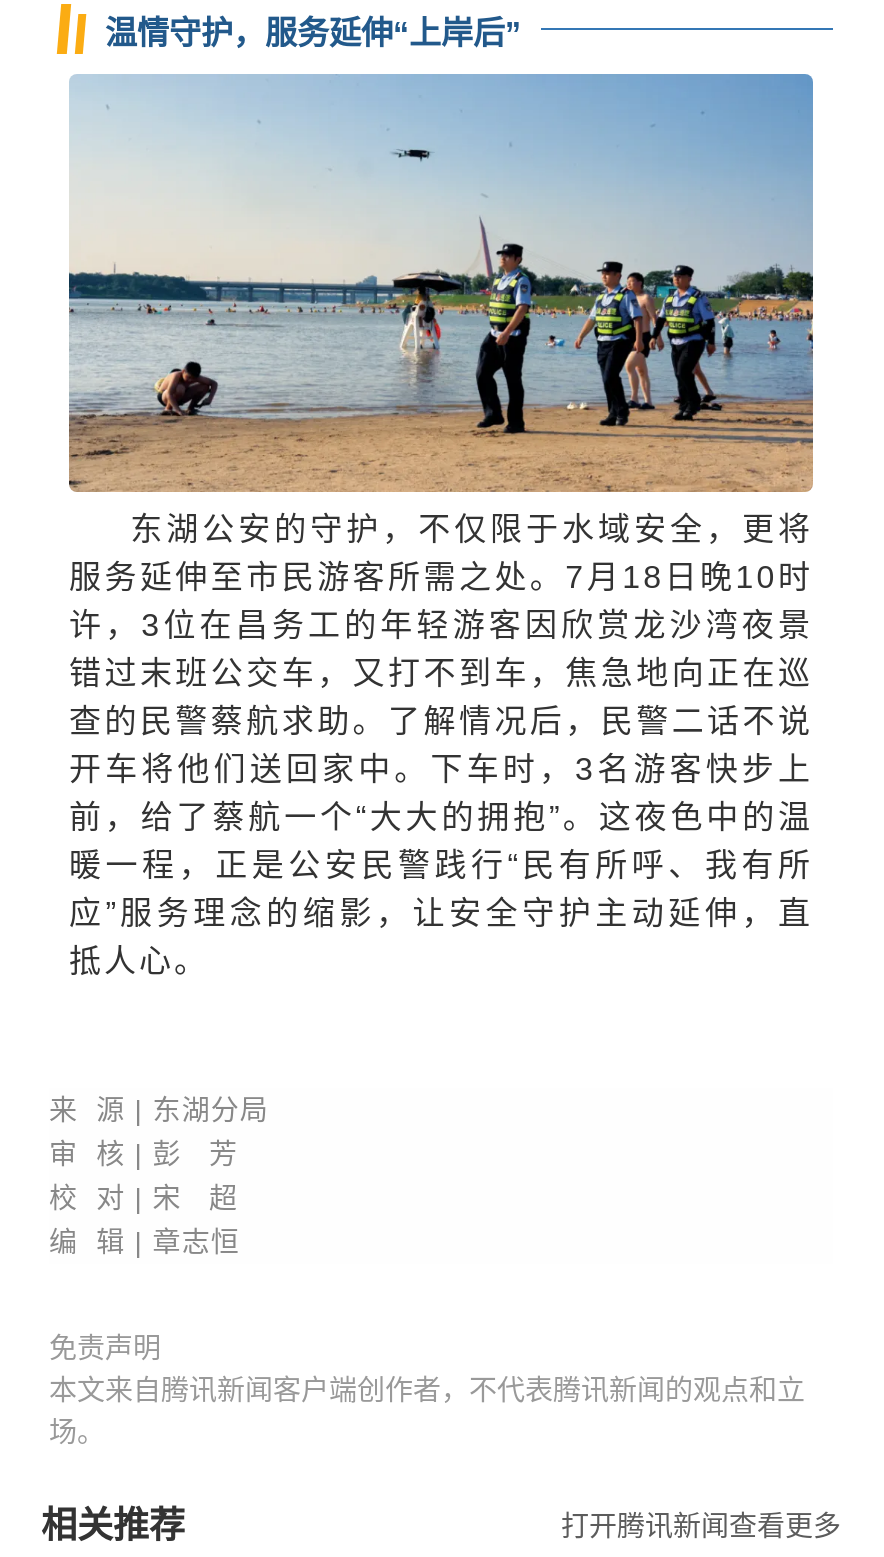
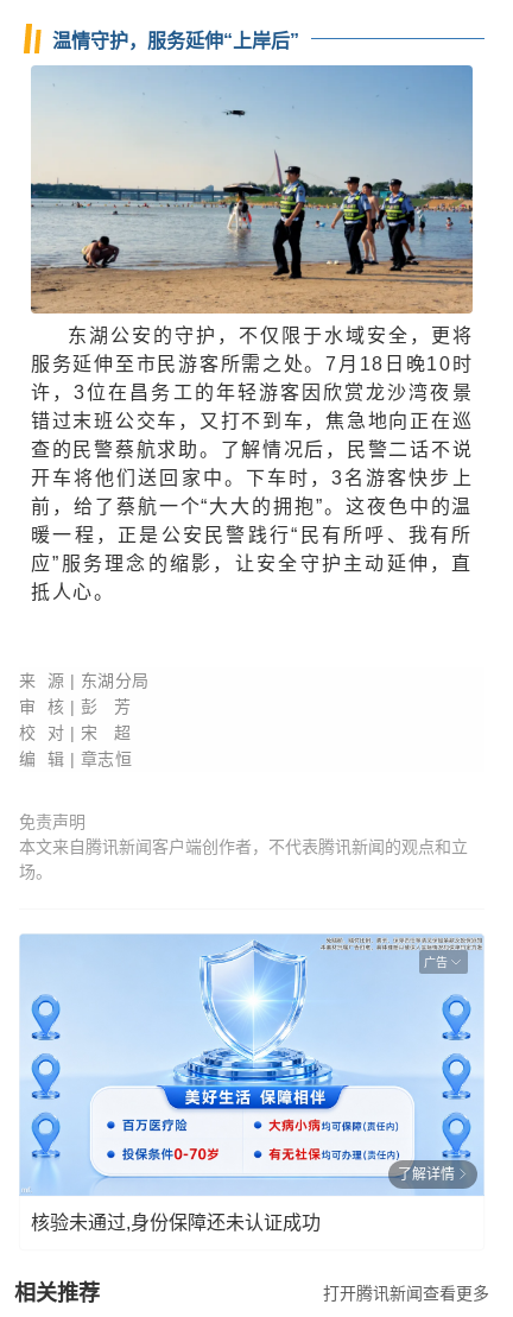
none -> [19,933,484,1196] [image] | 广告
none -> [31,1166,455,1232] 了解详情 | 核验未通过,身份保障还未认证成功

